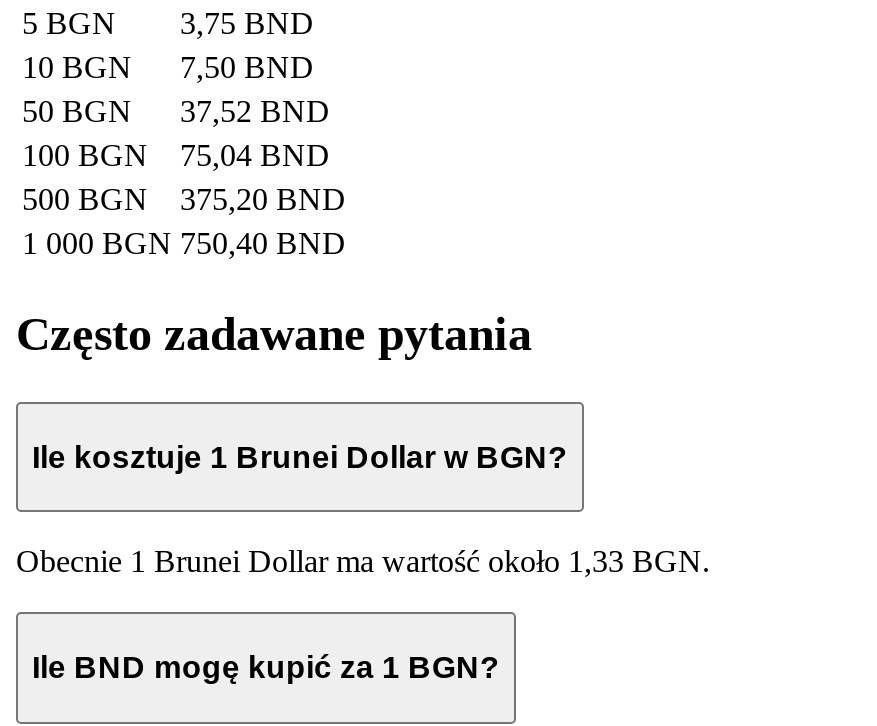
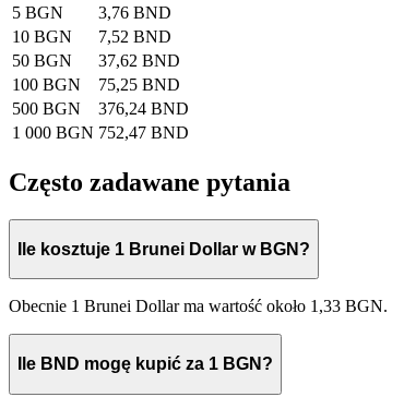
[22,7,314,41] 5 BGN 3,75 BND -> [12,4,171,22] 5 BGN 3,76 BND
[22,51,314,85] 10 BGN 7,50 BND -> [12,28,171,46] 10 BGN 7,52 BND
[22,95,330,129] 50 BGN 37,52 BND -> [12,52,180,70] 50 BGN 37,62 BND
[22,139,330,173] 100 BGN 75,04 BND -> [12,76,180,94] 100 BGN 75,25 BND
[22,183,346,217] 500 BGN 375,20 BND -> [12,100,189,118] 500 BGN 376,24 BND
[22,227,346,261] 1 000 BGN 750,40 BND -> [12,124,189,142] 1 000 BGN 752,47 BND

